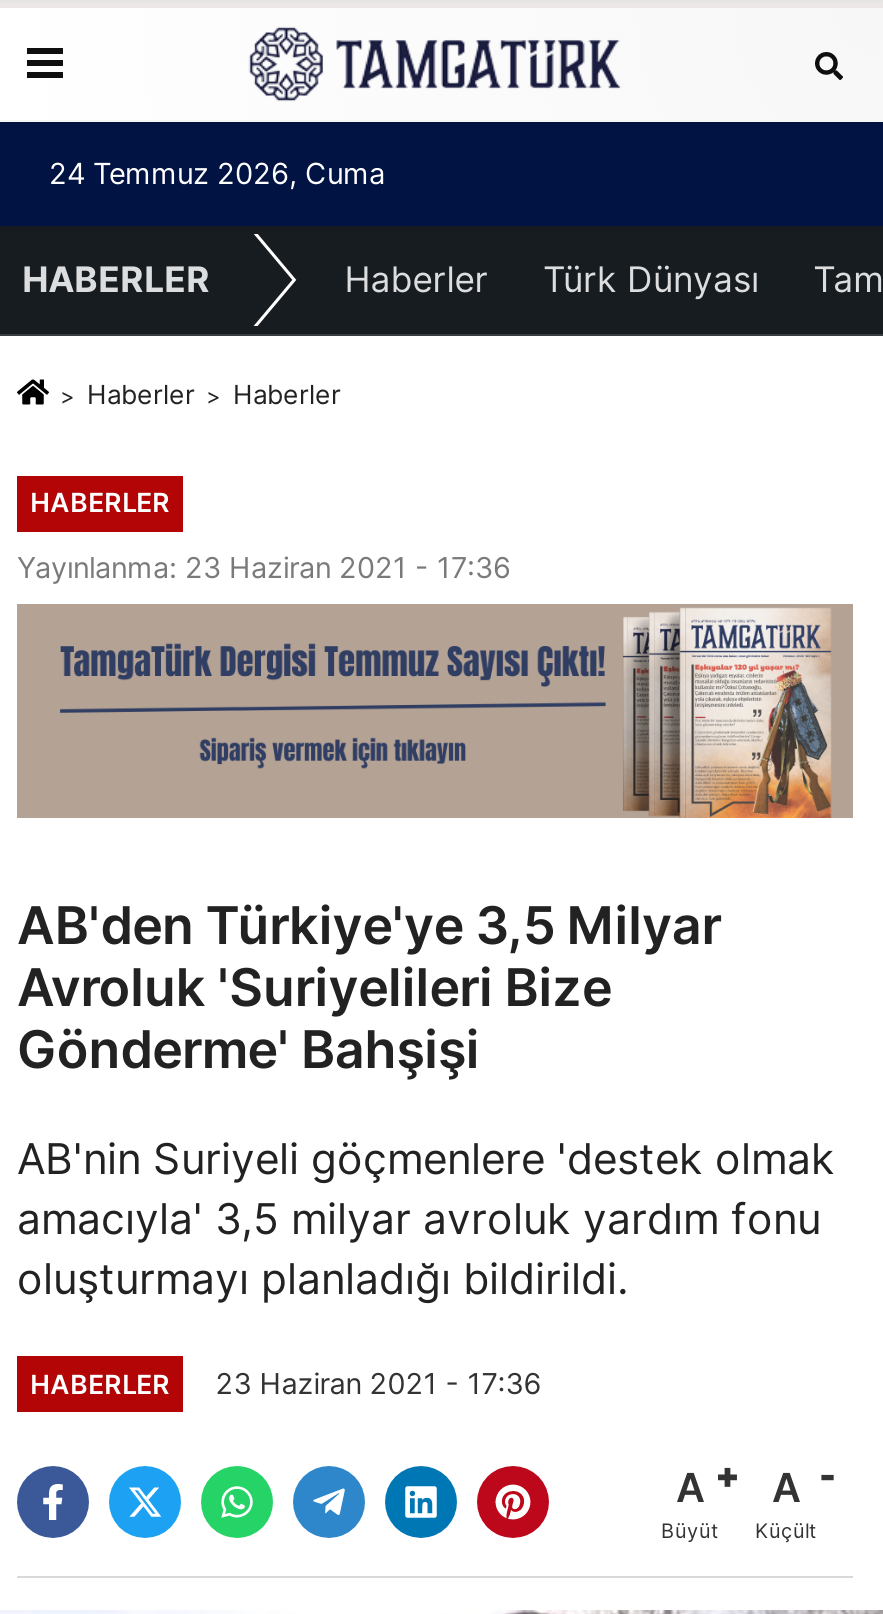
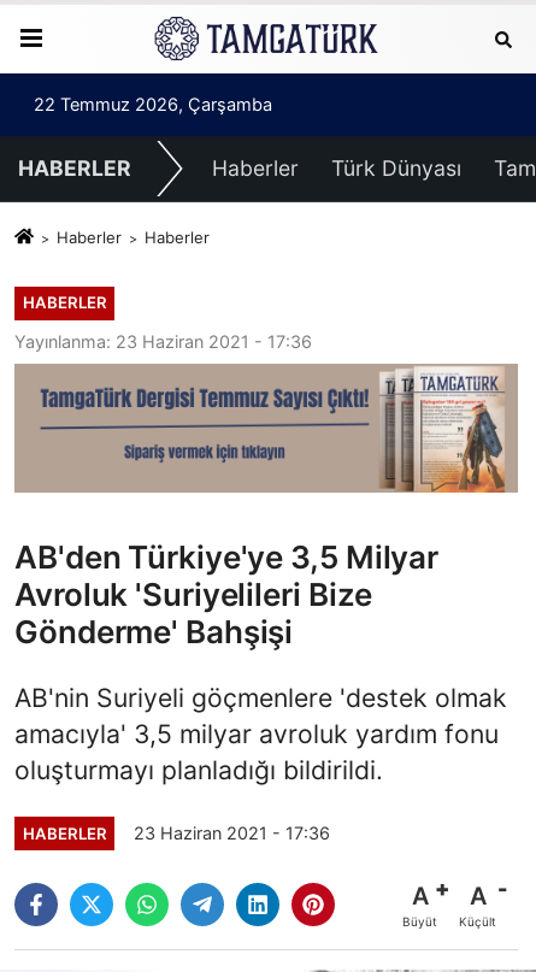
[49,156,385,192] 24 Temmuz 2026, Cuma -> [34,94,272,116] 22 Temmuz 2026, Çarşamba

